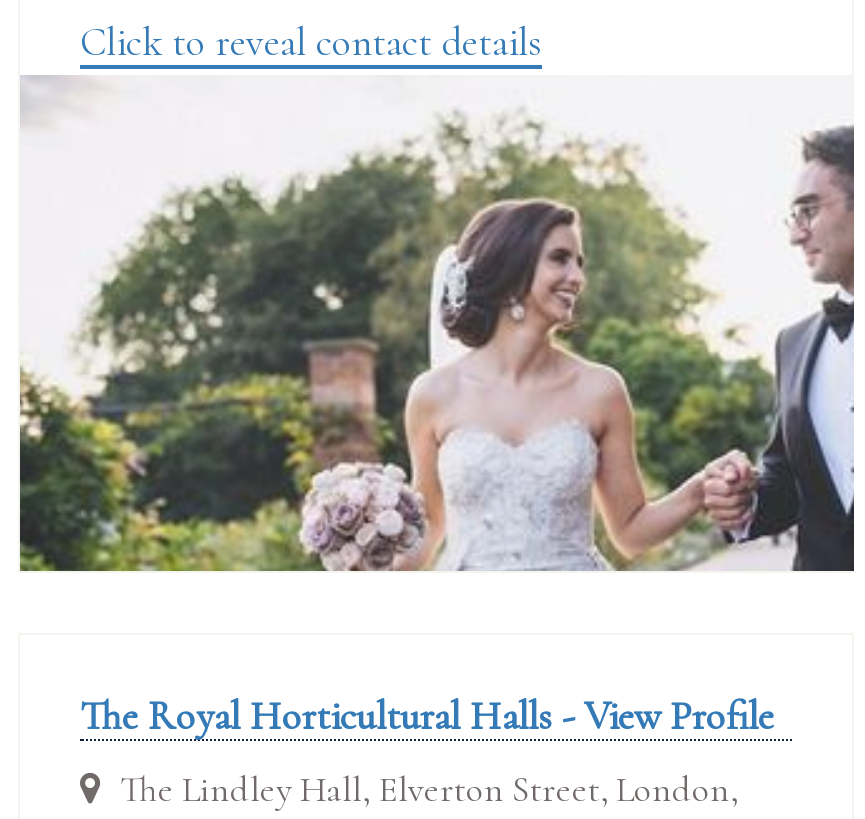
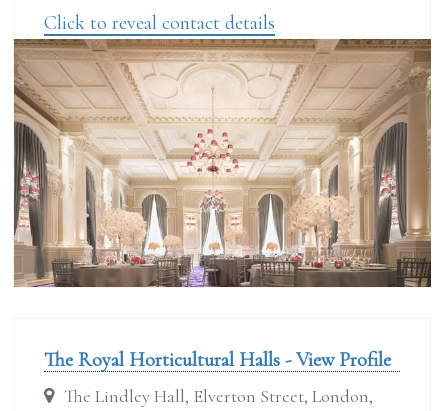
[18,75,856,573] [image] -> [13,38,432,288] [image]

